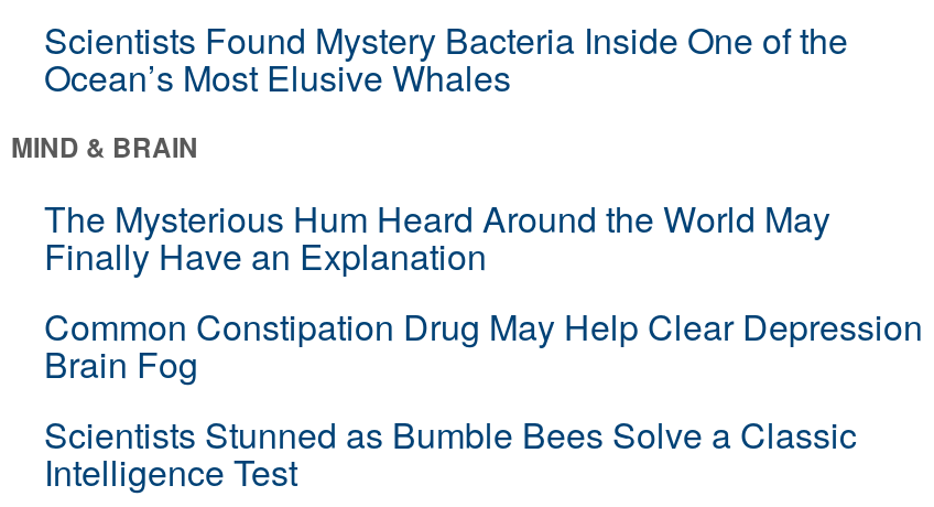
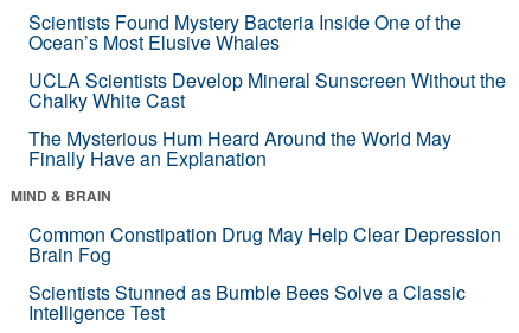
none -> [28,66,506,114] UCLA Scientists Develop Mineral Sunscreen Without the | Chalky White Cast
moved [11,126,198,166] -> [11,185,111,206]: MIND & BRAIN

